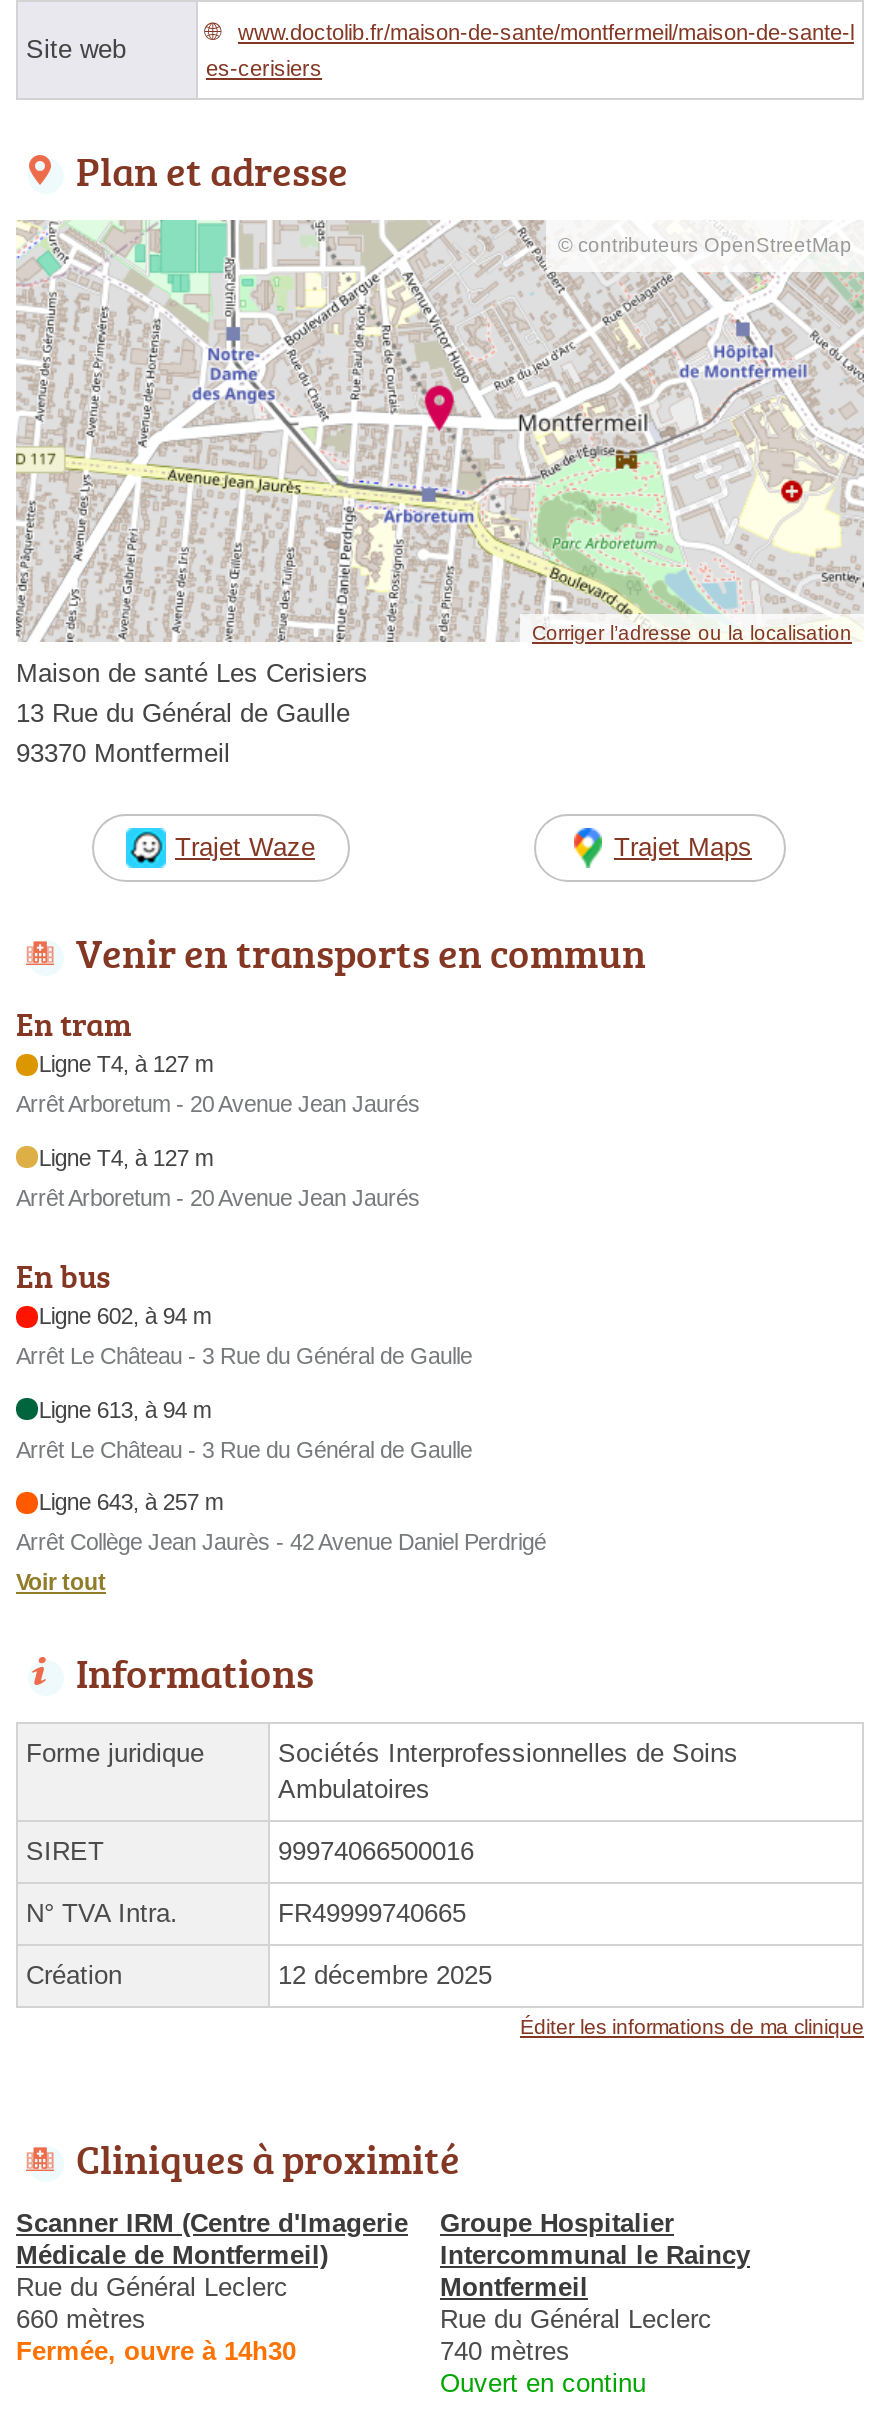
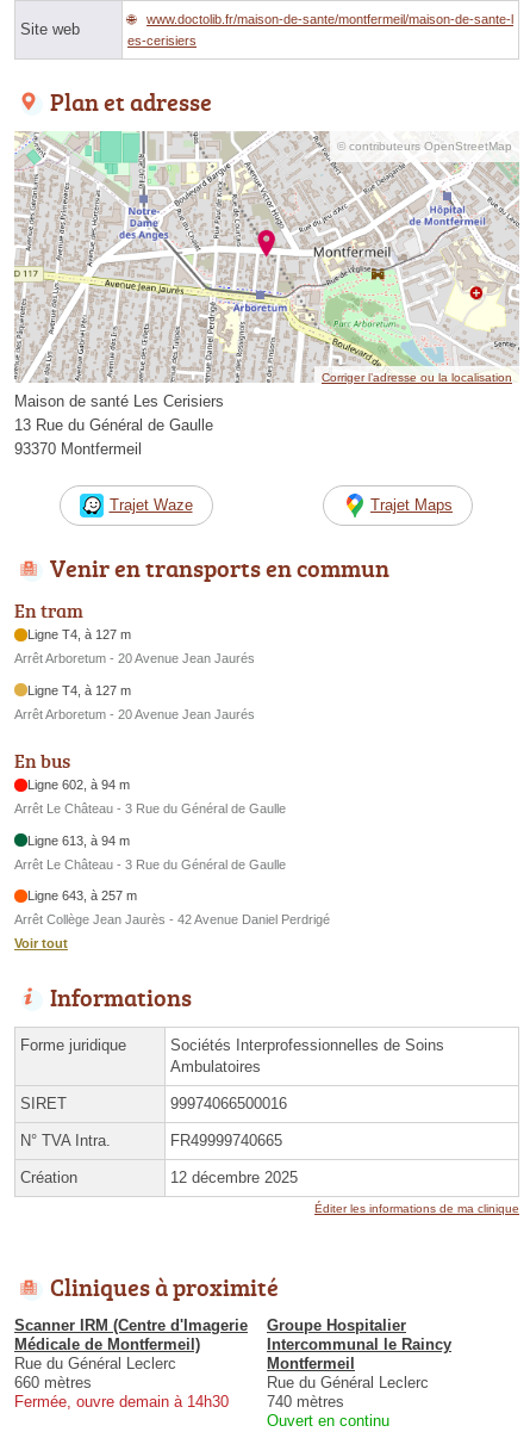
[16,2336,296,2366] Fermée, ouvre à 14h30 -> [14,1393,229,1411] Fermée, ouvre demain à 14h30

